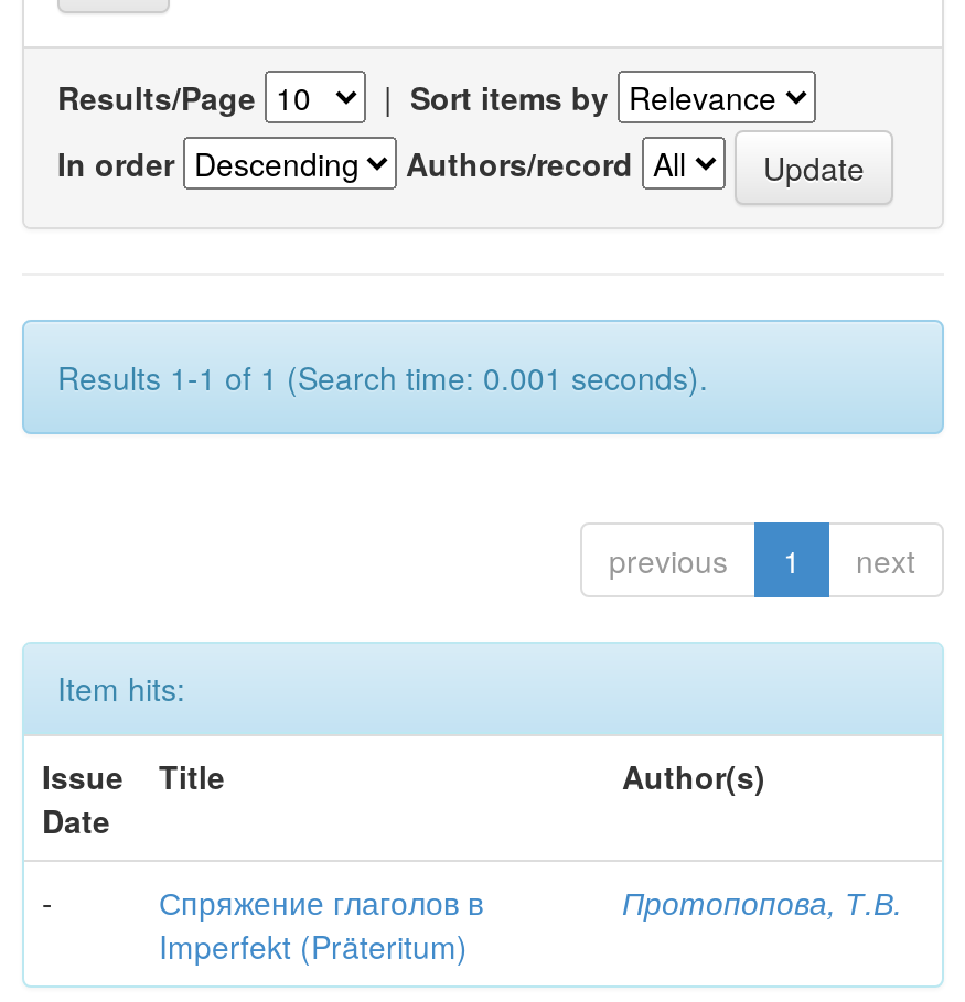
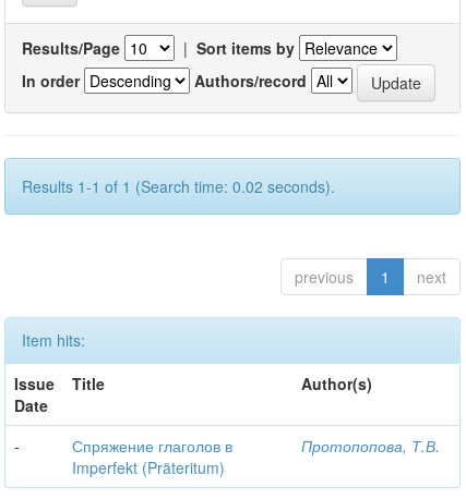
[57,355,708,399] Results 1-1 of 1 (Search time: 0.001 seconds). -> [22,175,335,197] Results 1-1 of 1 (Search time: 0.02 seconds).

